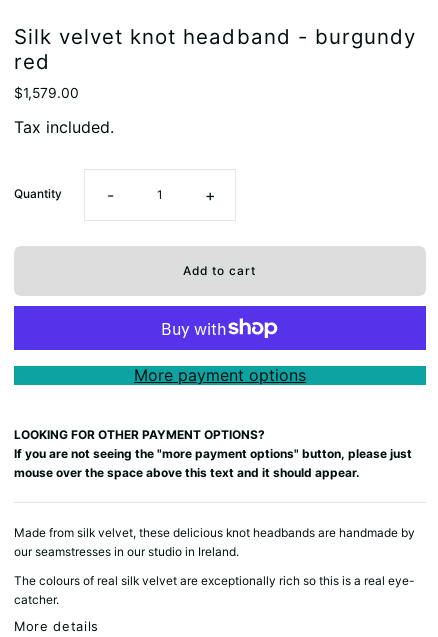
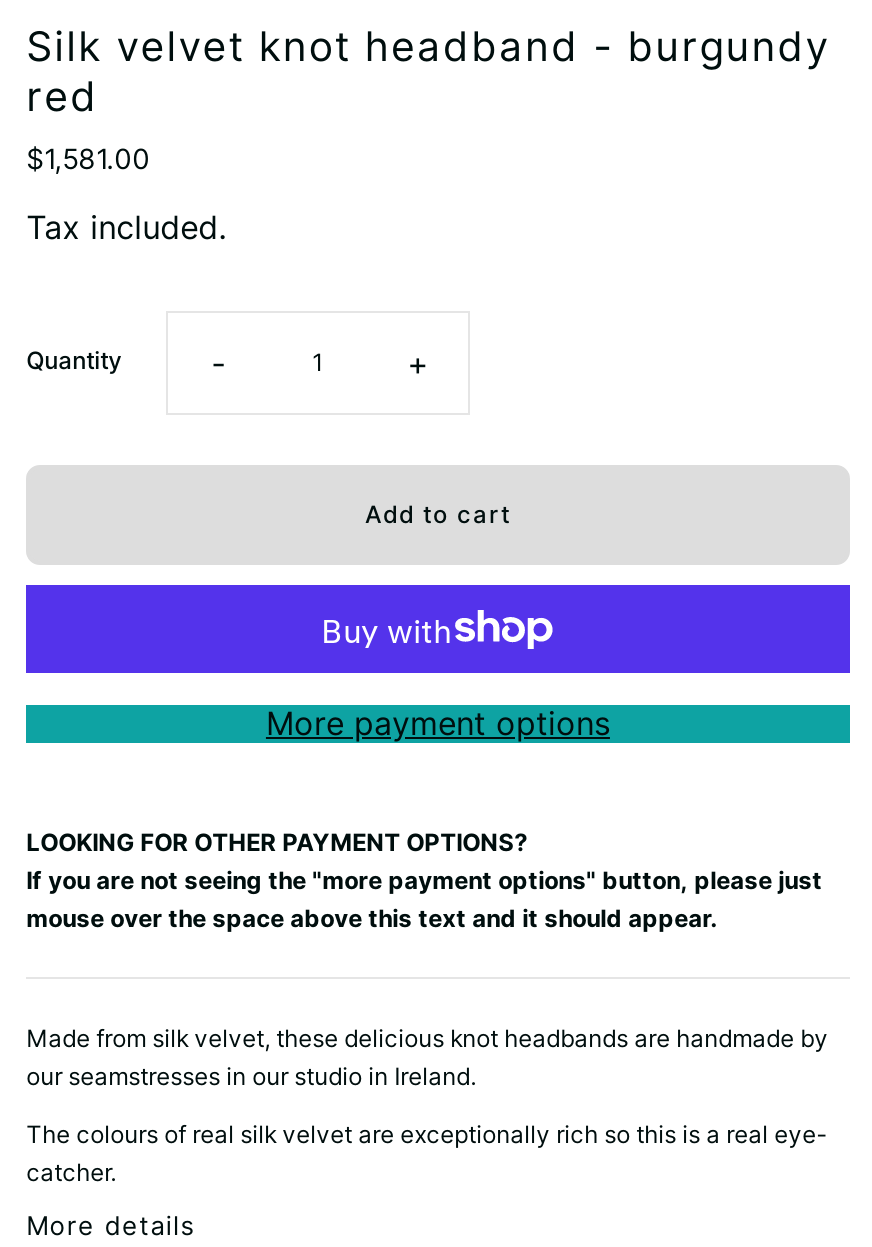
[14,85,79,101] $1,579.00 -> [26,144,150,176] $1,581.00

